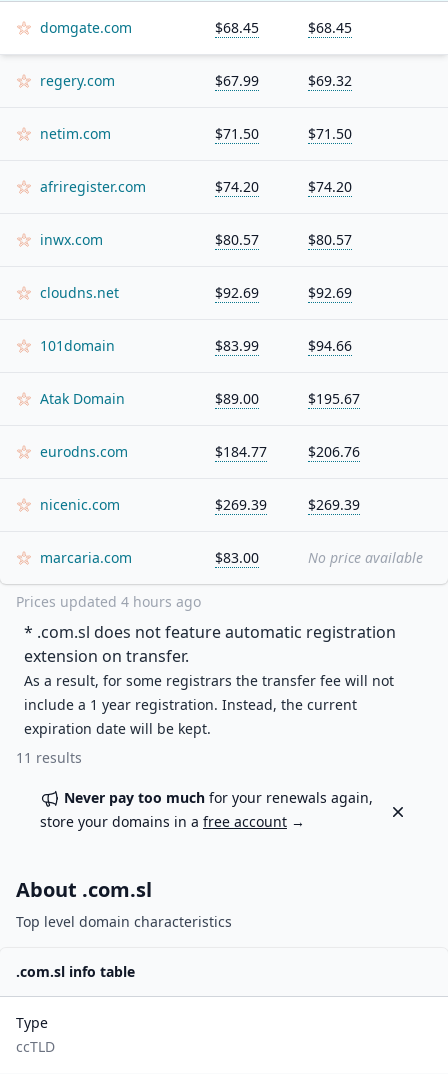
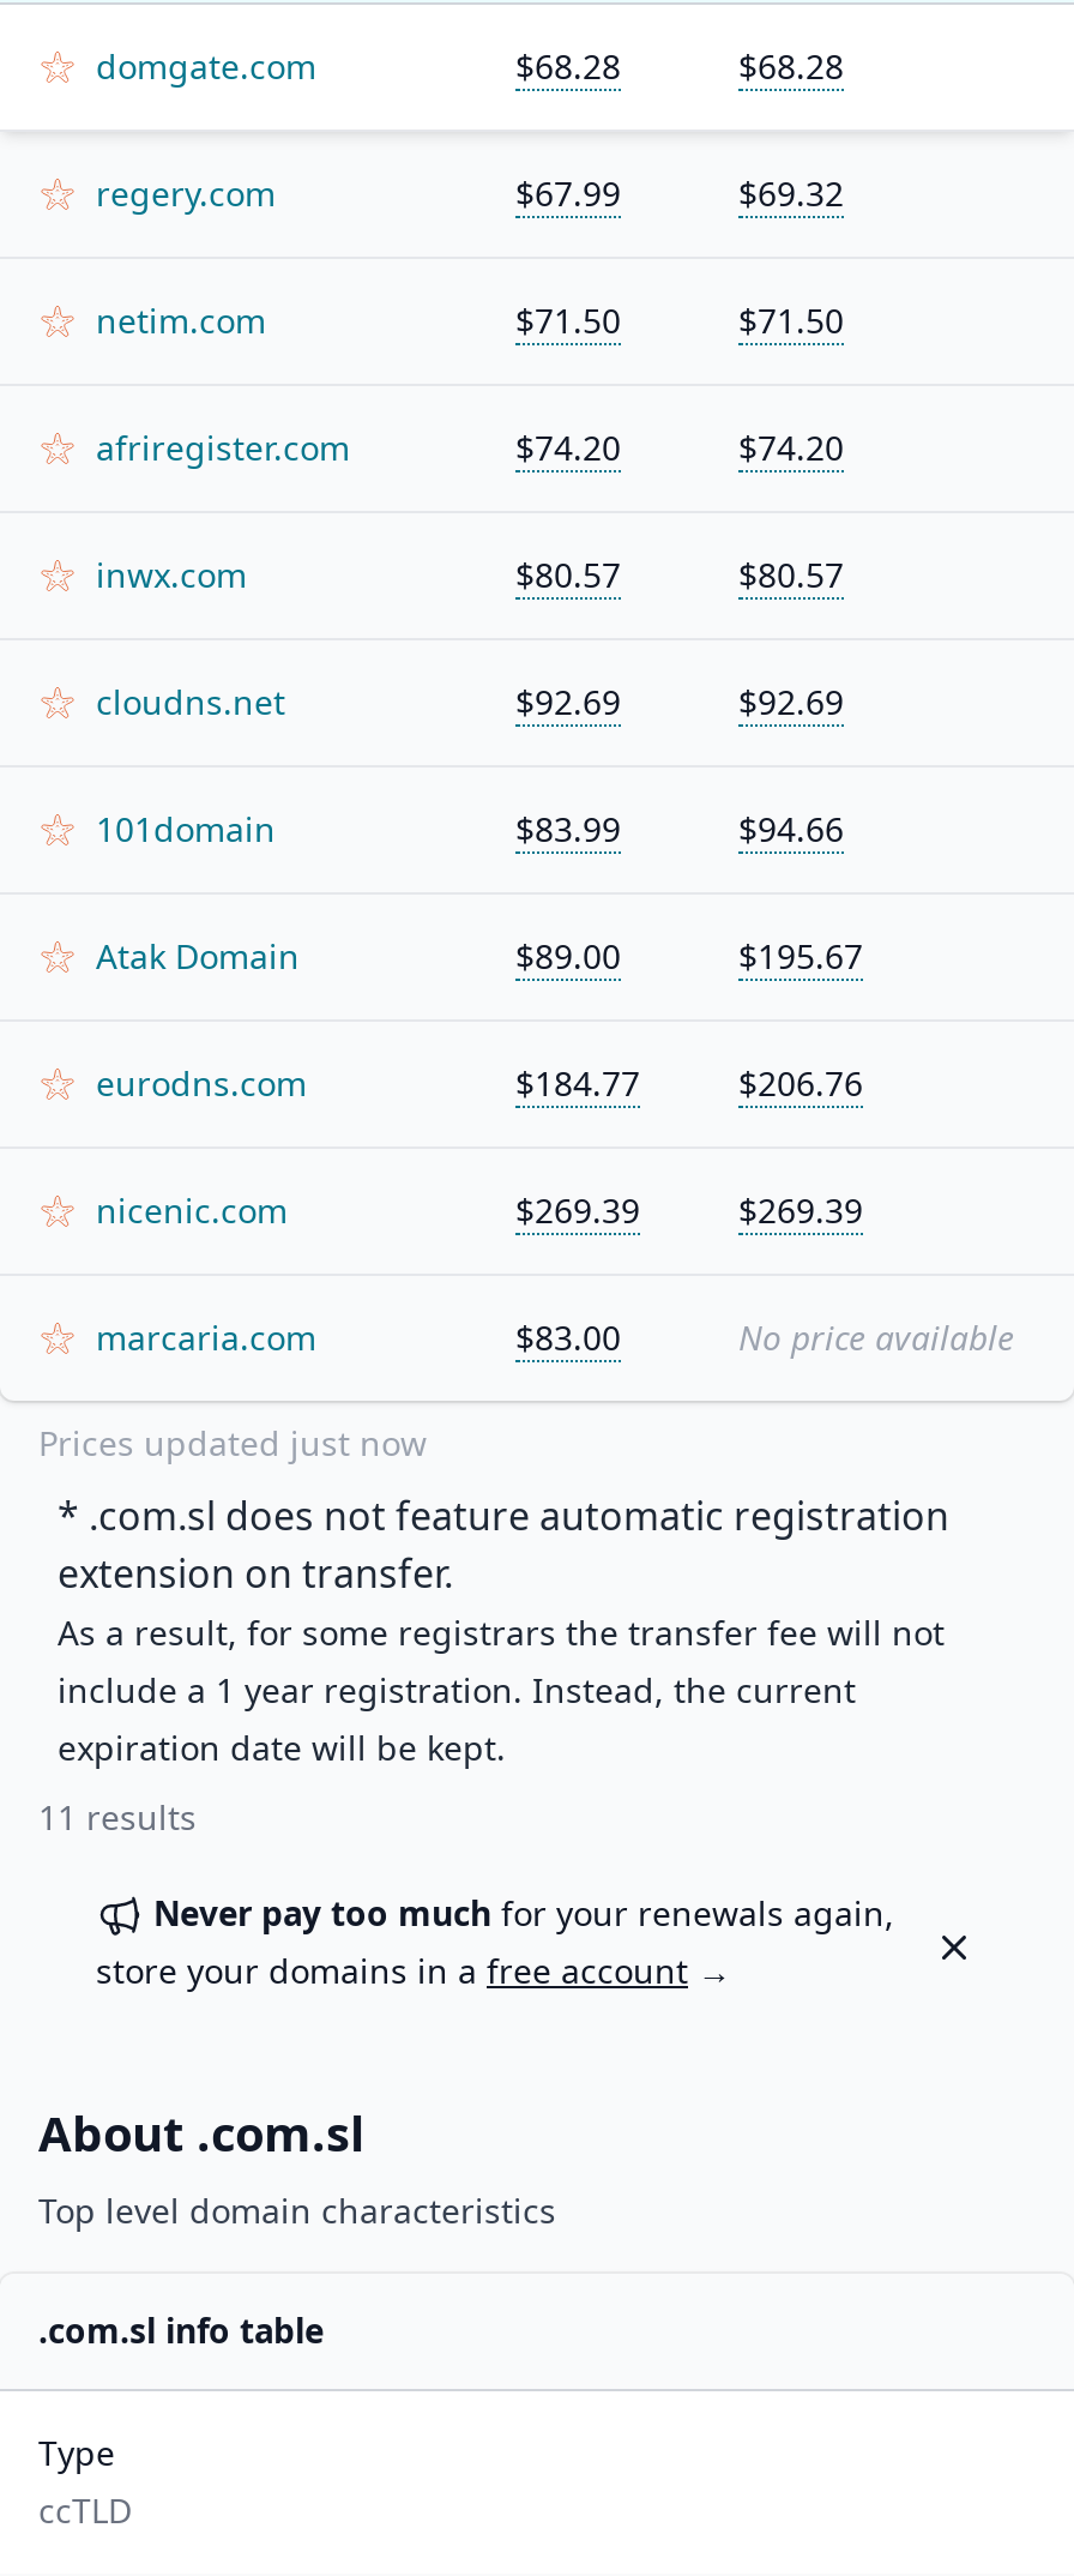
[215,18,259,37] $68.45 -> [515,43,621,89] $68.28
[308,18,352,37] $68.45 -> [738,43,844,89] $68.28
[16,592,201,611] Prices updated 4 hours ago -> [38,1420,427,1465] Prices updated just now

